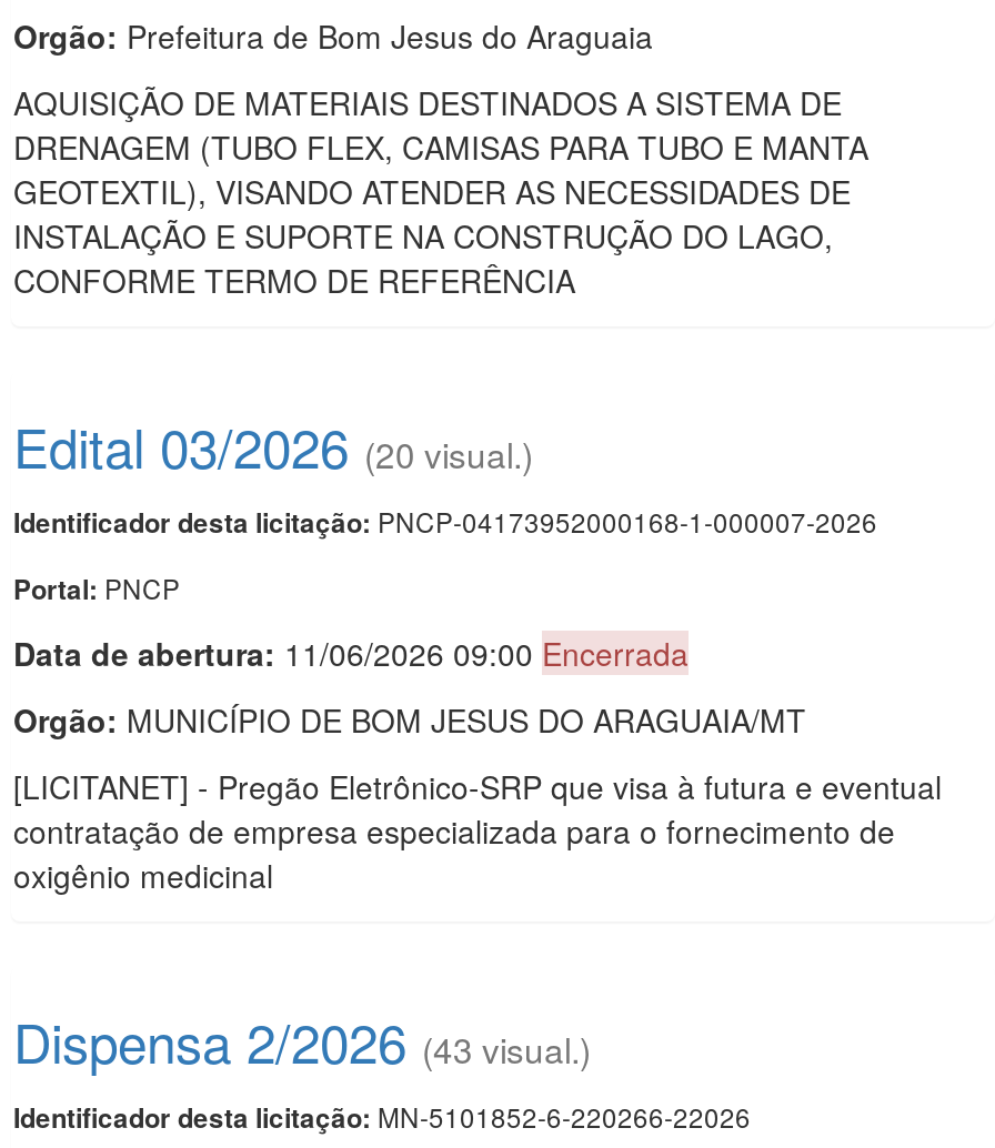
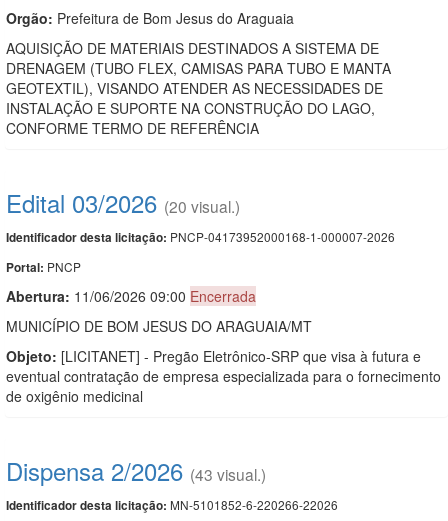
[13,630,689,674] Data de abertura: 11/06/2026 09:00 Encerrada -> [6,286,256,306] Abertura: 11/06/2026 09:00 Encerrada
[13,696,806,741] Orgão: MUNICÍPIO DE BOM JESUS DO ARAGUAIA/MT -> [6,316,312,336] MUNICÍPIO DE BOM JESUS DO ARAGUAIA/MT
[13,763,942,896] [LICITANET] - Pregão Eletrônico-SRP que visa à futura e eventual | contratação de empresa especializada para o fornecimento de | oxigênio medicinal -> [6,346,441,406] Objeto: [LICITANET] - Pregão Eletrônico-SRP que visa à futura e | eventual contratação de empresa especializada para o fornecimento | de oxigênio medicinal

